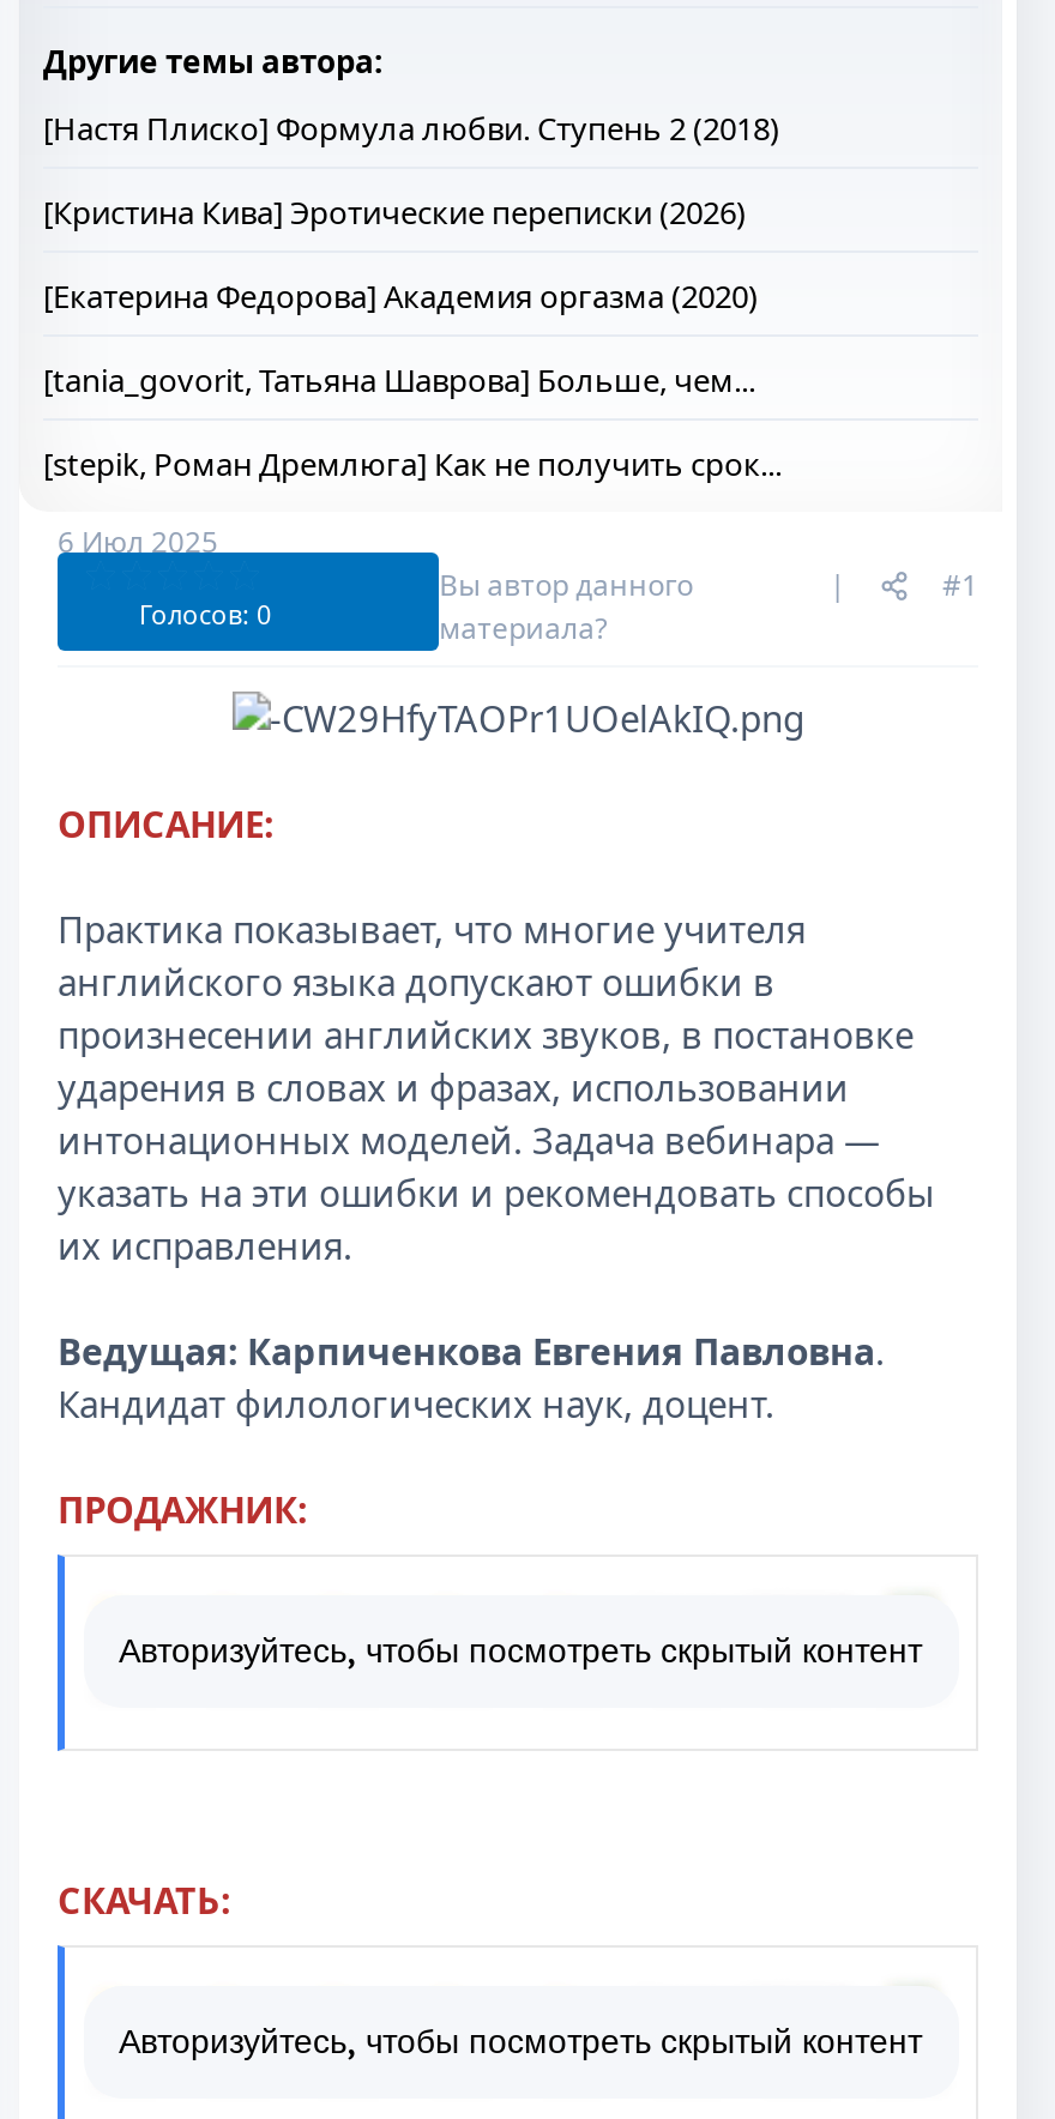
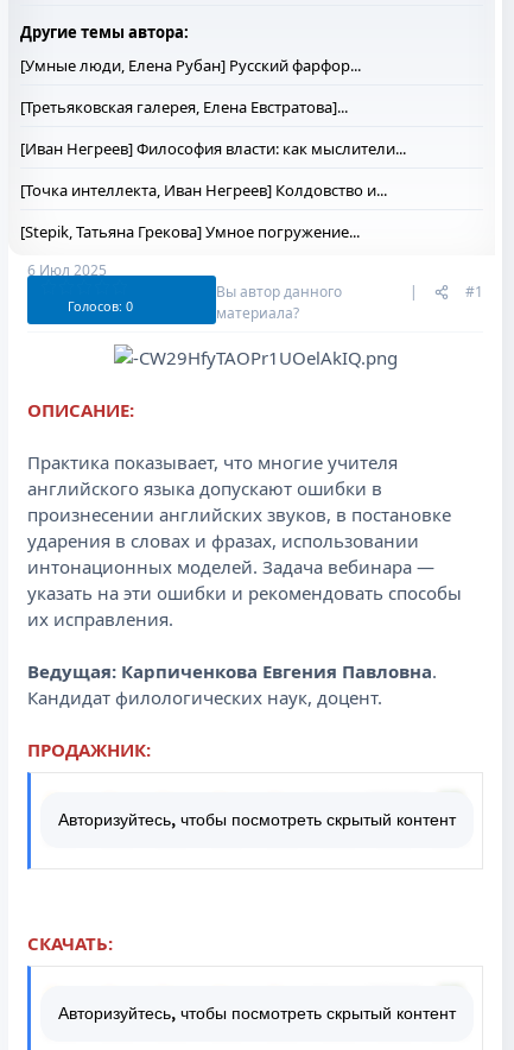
[43,107,779,150] [Настя Плиско] Формула любви. Ступень 2 (2018) -> [20,55,361,76] [Умные люди, Елена Рубан] Русский фарфор...
[43,191,746,234] [Кристина Кива] Эротические переписки (2026) -> [20,96,348,118] [Третьяковская галерея, Елена Евстратова]...
[43,274,758,318] [Екатерина Федорова] Академия оргазма (2020) -> [20,138,406,159] [Иван Негреев] Философия власти: как мыслители...
[43,358,755,402] [tania_govorit, Татьяна Шаврова] Больше, чем... -> [20,179,387,201] [Точка интеллекта, Иван Негреев] Колдовство и...
[43,442,782,485] [stepik, Роман Дремлюга] Как не получить срок... -> [20,221,360,242] [Stepik, Татьяна Грекова] Умное погружение...

